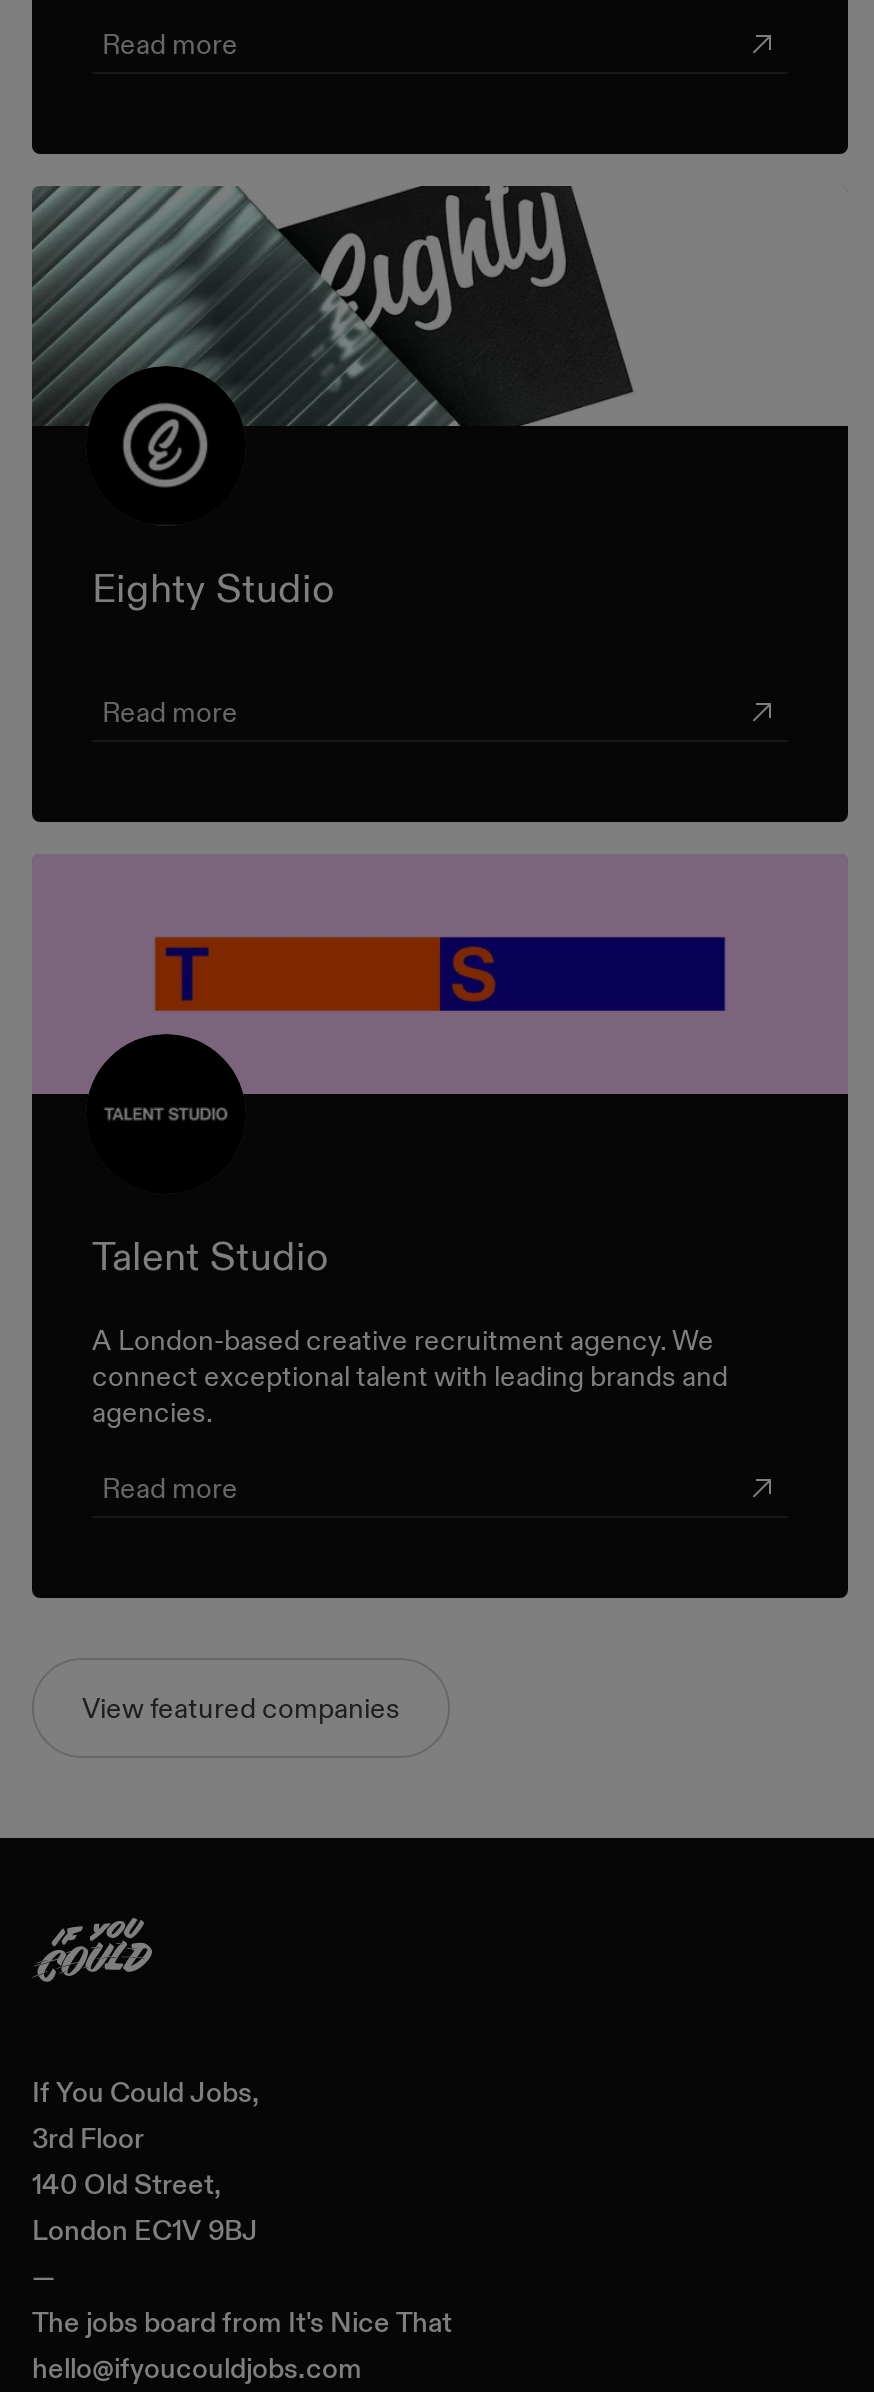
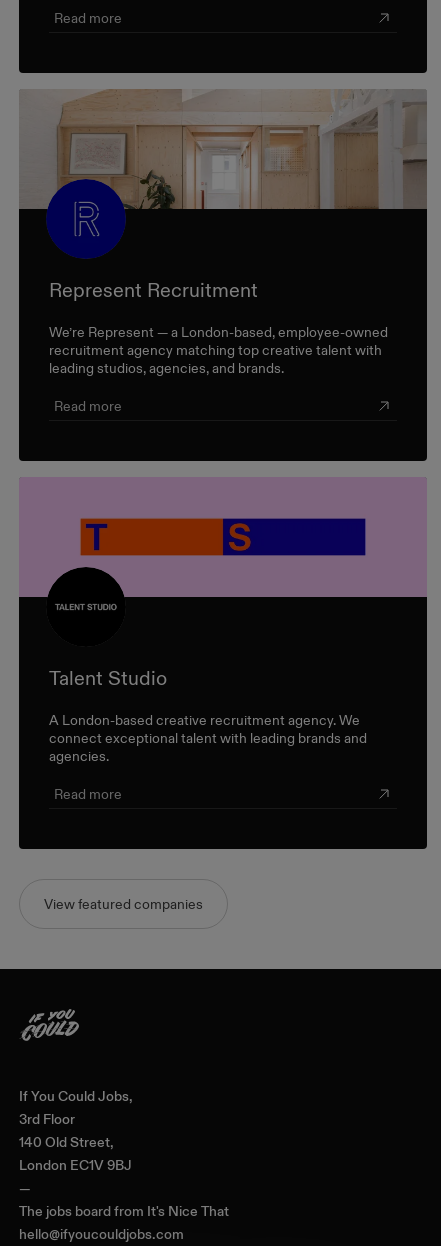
[32,184,848,442] [image] -> [20,88,428,259] [image]
[92,564,334,612] Eighty Studio -> [49,278,388,377] Represent Recruitment | We’re Represent — a London-based, employee-owned | recruitment agency matching top creative talent with | leading studios, agencies, and brands.

